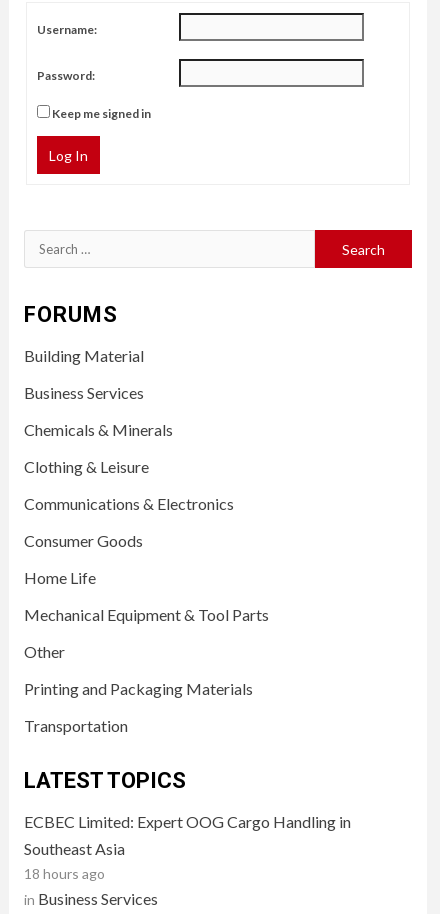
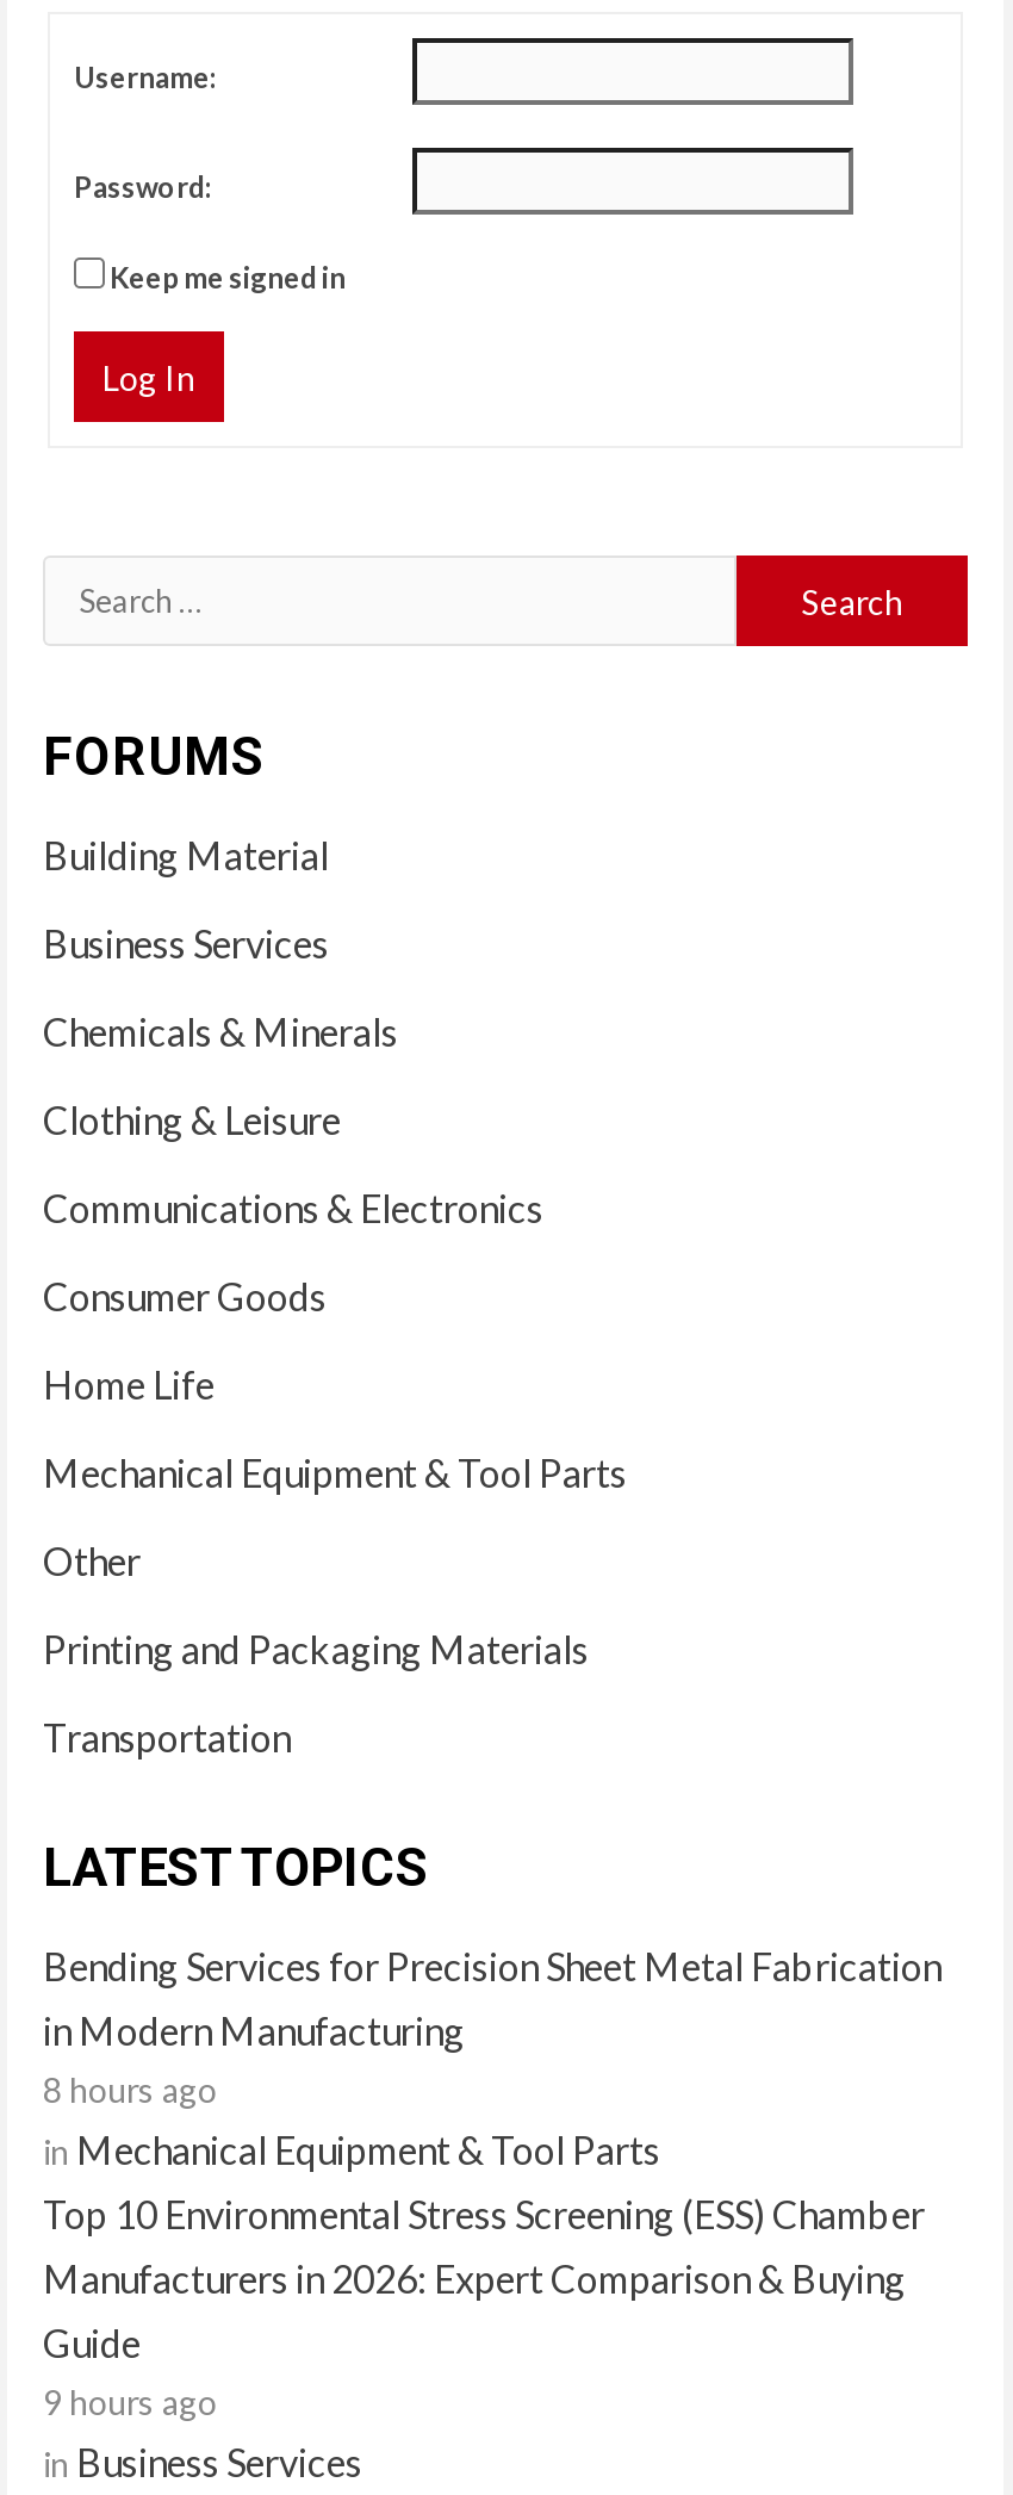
[24,812,351,882] ECBEC Limited: Expert OOG Cargo Handling in | Southeast Asia | 18 hours ago -> [43,1943,941,2422] Bending Services for Precision Sheet Metal Fabrication | in Modern Manufacturing | 8 hours ago | in Mechanical Equipment & Tool Parts | Top 10 Environmental Stress Screening (ESS) Chamber | Manufacturers in 2026: Expert Comparison & Buying | Guide | 9 hours ago

